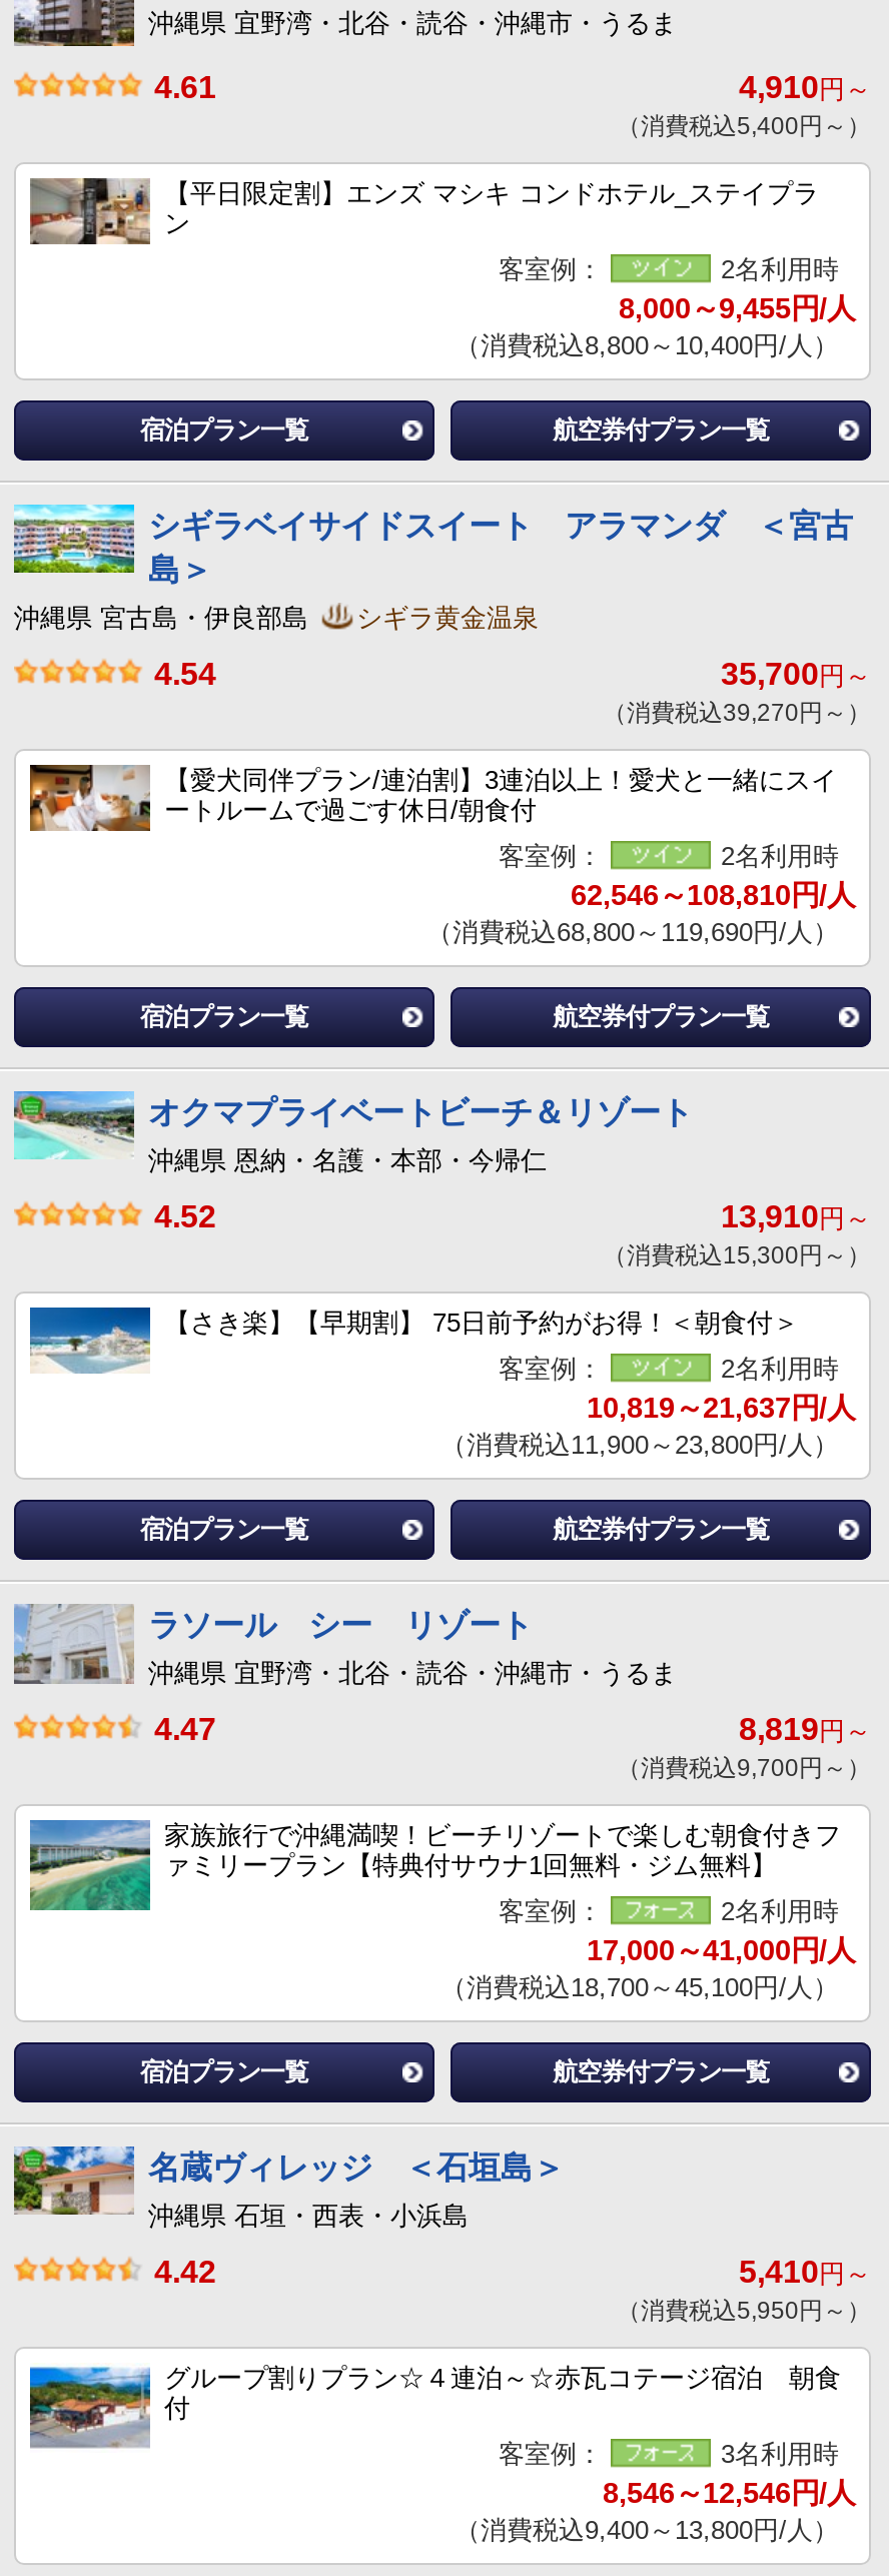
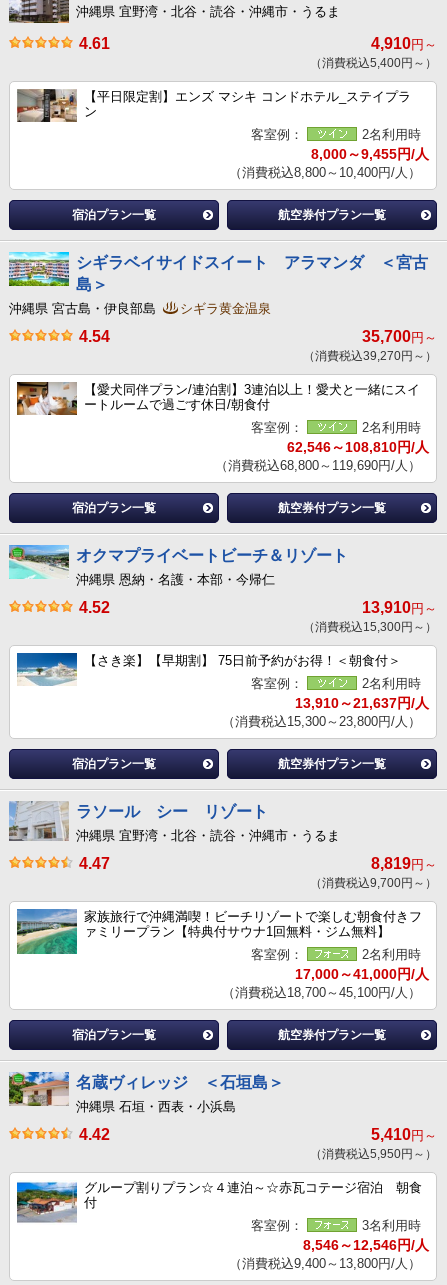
[587,1391,855,1423] 10,819～21,637円/人 -> [295,695,429,711] 13,910～21,637円/人
[440,1429,839,1459] （消費税込11,900～23,800円/人） -> [222,714,421,729] （消費税込15,300～23,800円/人）

